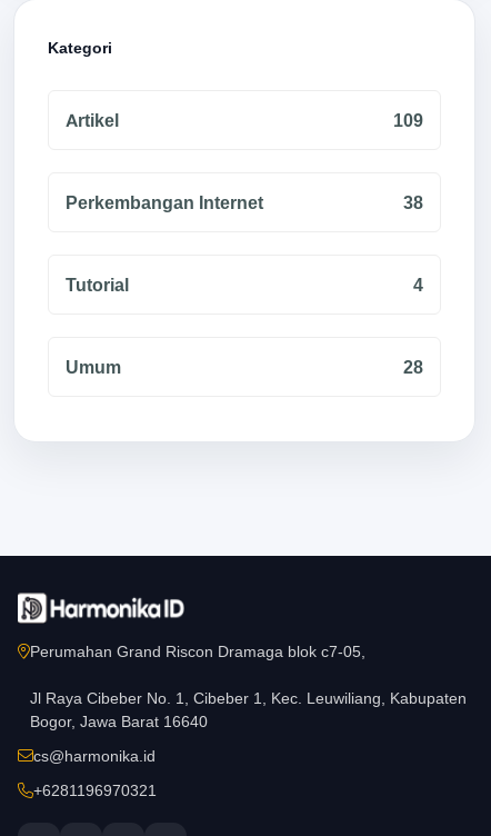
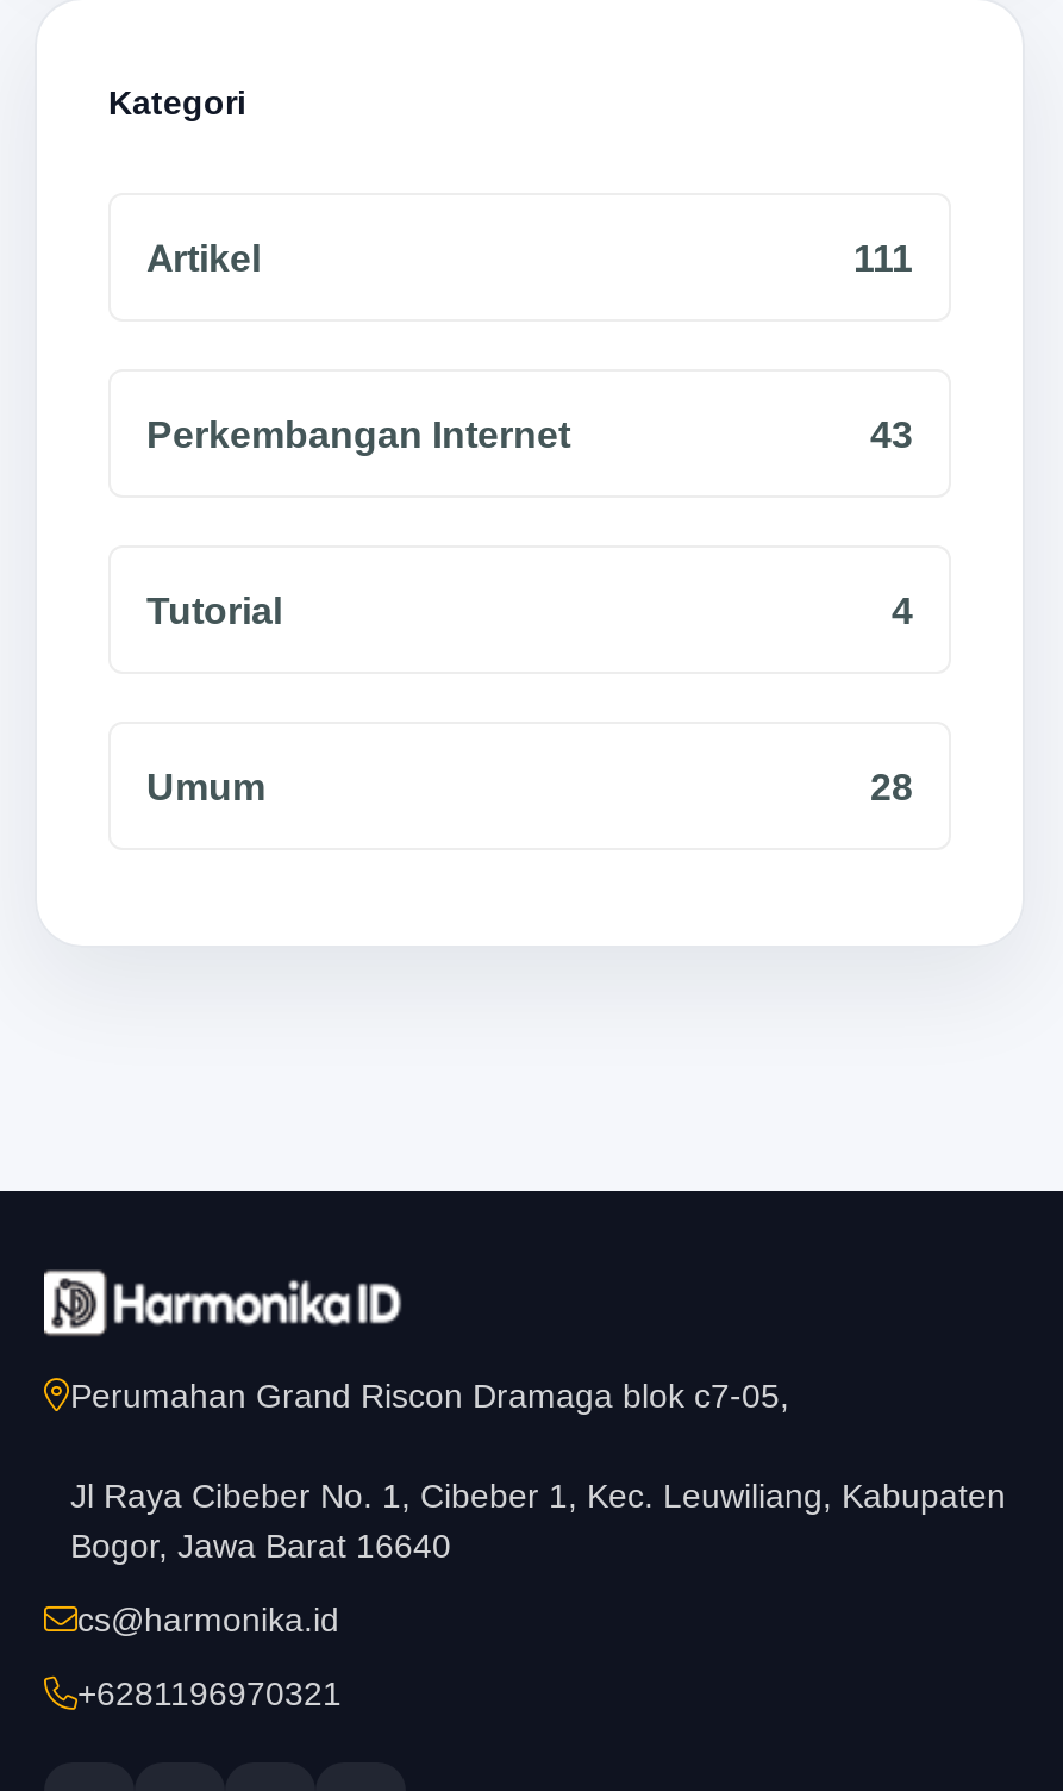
[393,109,423,132] 109 -> [853,233,913,283] 111
[403,191,423,215] 38 -> [870,410,913,460] 43

